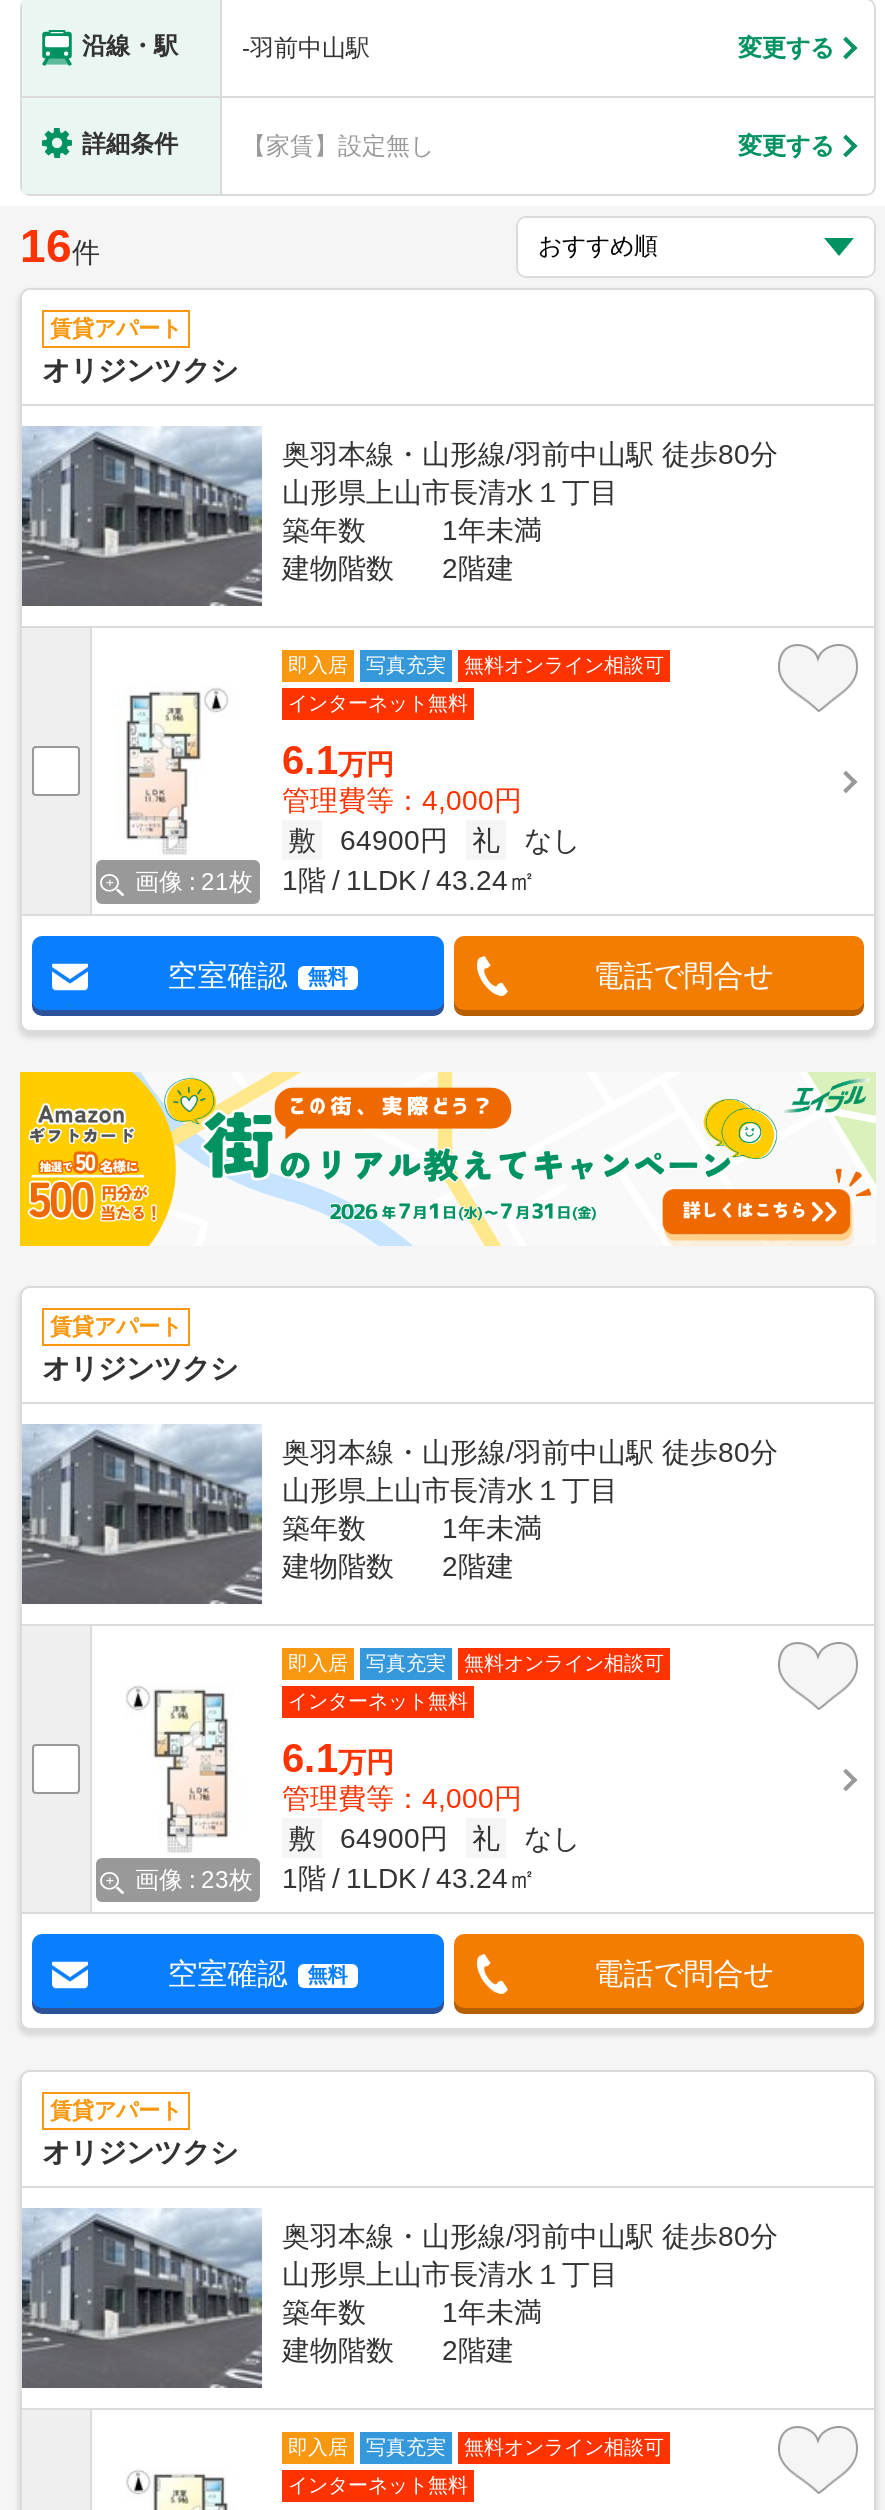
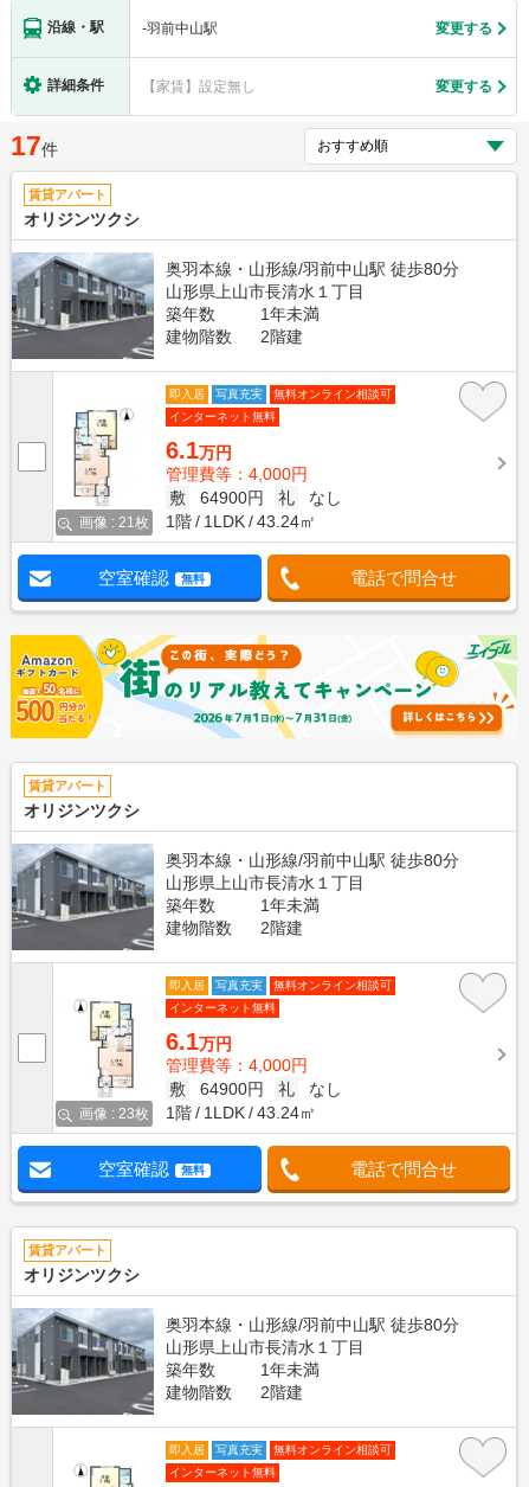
[20,220,100,272] 16件 -> [11,130,58,161] 17件

